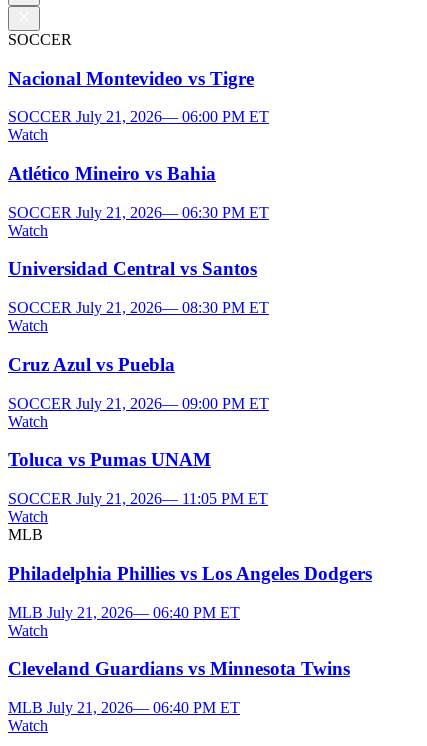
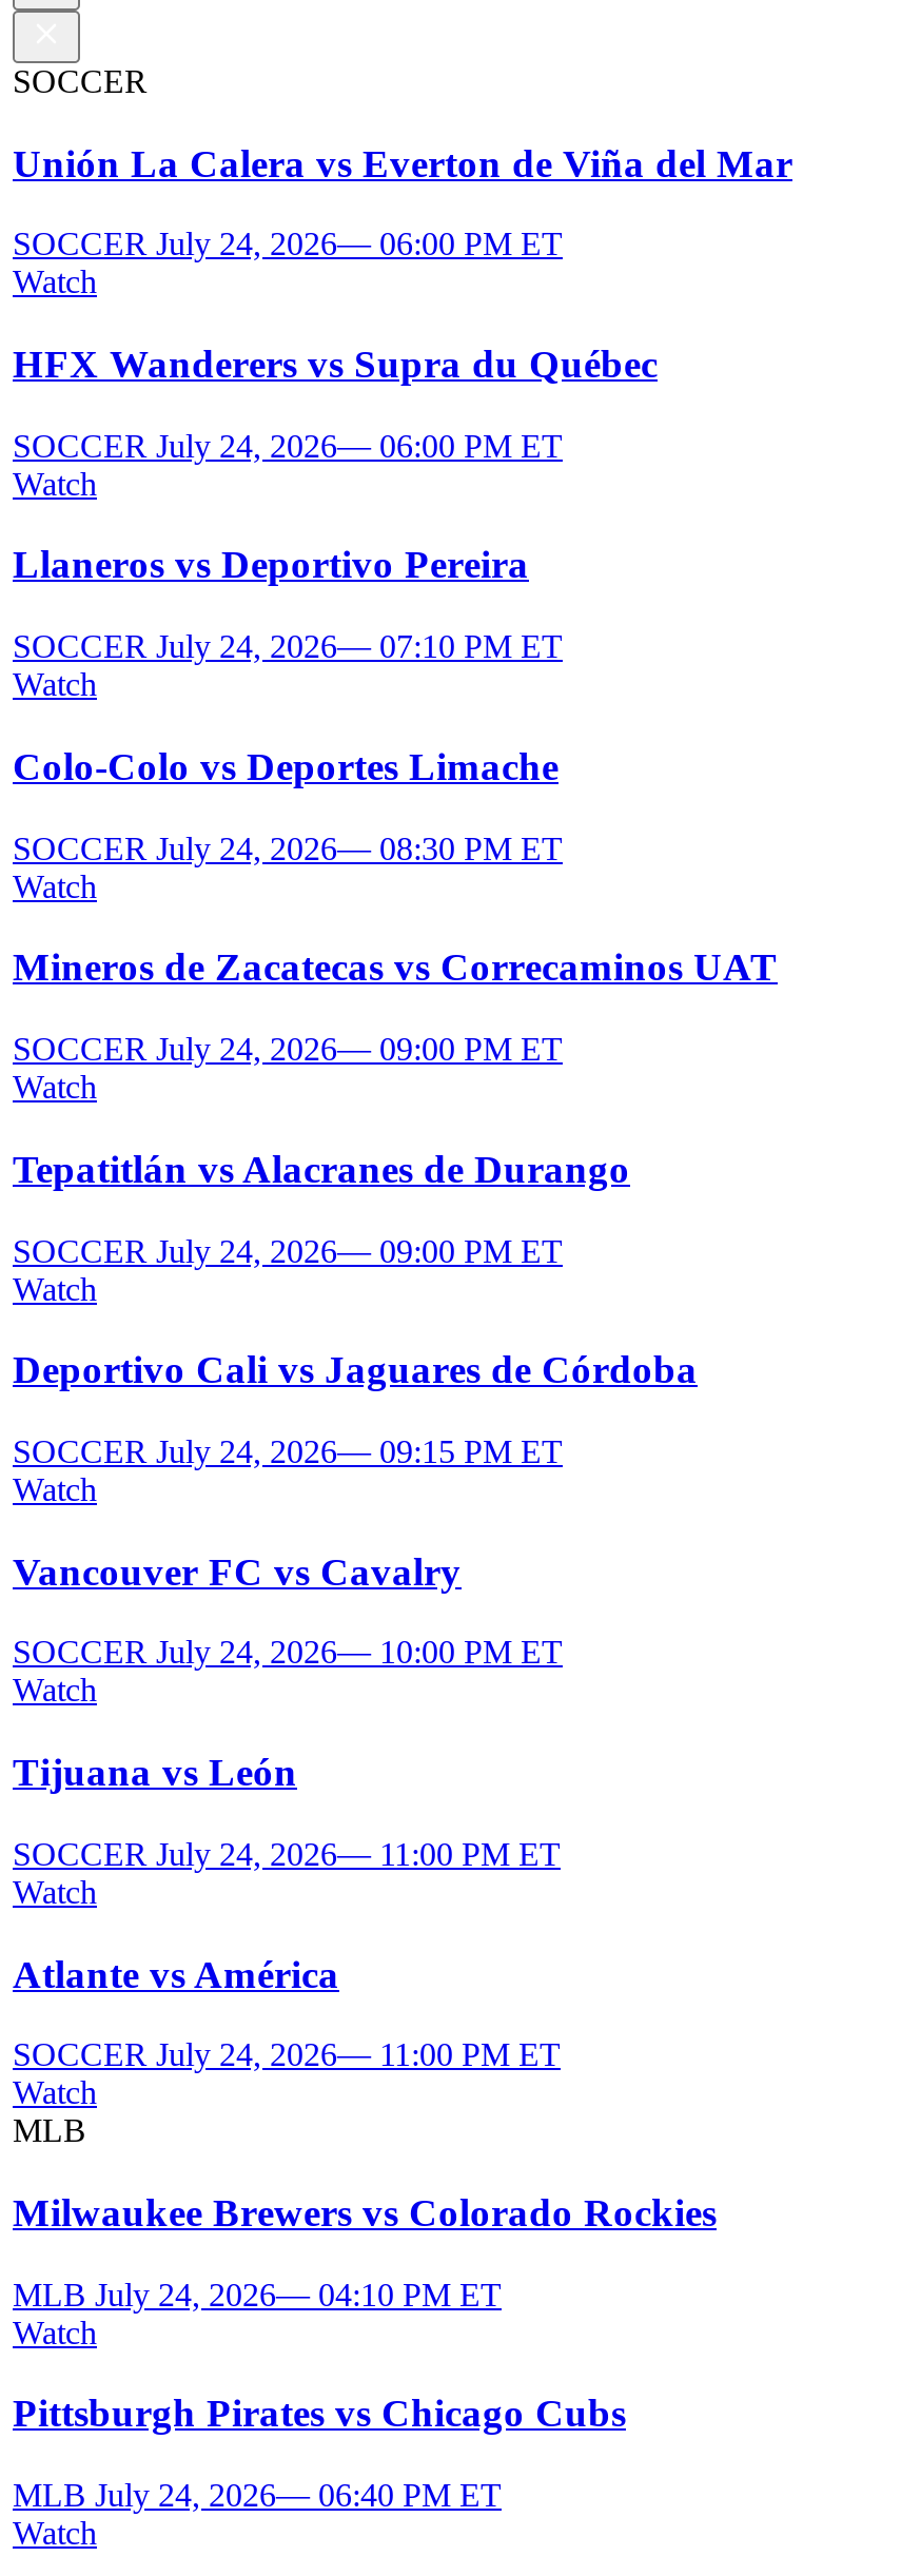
[8,68,254,89] Nacional Montevideo vs Tigre -> [13,140,792,185] Unión La Calera vs Everton de Viña del Mar
[8,108,269,125] SOCCER July 21, 2026— 06:00 PM ET -> [13,226,563,262] SOCCER July 24, 2026— 06:00 PM ET
[8,163,216,184] Atlético Mineiro vs Bahia -> [13,341,658,386] HFX Wanderers vs Supra du Québec
[8,204,269,221] SOCCER July 21, 2026— 06:30 PM ET -> [13,428,563,463] SOCCER July 24, 2026— 06:00 PM ET
[8,258,257,279] Universidad Central vs Santos -> [13,543,529,587] Llaneros vs Deportivo Pereira
[8,299,269,316] SOCCER July 21, 2026— 08:30 PM ET -> [13,629,563,664] SOCCER July 24, 2026— 07:10 PM ET
[8,354,175,375] Cruz Azul vs Puebla -> [13,744,559,788] Colo-Colo vs Deportes Limache
[8,395,269,412] SOCCER July 21, 2026— 09:00 PM ET -> [13,830,563,866] SOCCER July 24, 2026— 08:30 PM ET
[8,449,268,507] Toluca vs Pumas UNAM | SOCCER July 21, 2026— 11:05 PM ET -> [13,945,778,2073] Mineros de Zacatecas vs Correcaminos UAT | SOCCER July 24, 2026— 09:00 PM ET | Watch | Tepatitlán vs Alacranes de Durango | SOCCER July 24, 2026— 09:00 PM ET | Watch | Deportivo Cali vs Jaguares de Córdoba | SOCCER July 24, 2026— 09:15 PM ET | Watch | Vancouver FC vs Cavalry | SOCCER July 24, 2026— 10:00 PM ET | Watch | Tijuana vs León | SOCCER July 24, 2026— 11:00 PM ET | Watch | Atlante vs América | SOCCER July 24, 2026— 11:00 PM ET
[8,563,372,584] Philadelphia Phillies vs Los Angeles Dodgers -> [13,2190,717,2235] Milwaukee Brewers vs Colorado Rockies
[8,603,240,620] MLB July 21, 2026— 06:40 PM ET -> [13,2276,502,2312] MLB July 24, 2026— 04:10 PM ET
[8,658,350,679] Cleveland Guardians vs Minnesota Twins -> [13,2391,626,2436] Pittsburgh Pirates vs Chicago Cubs
[8,699,240,716] MLB July 21, 2026— 06:40 PM ET -> [13,2477,502,2513] MLB July 24, 2026— 06:40 PM ET

